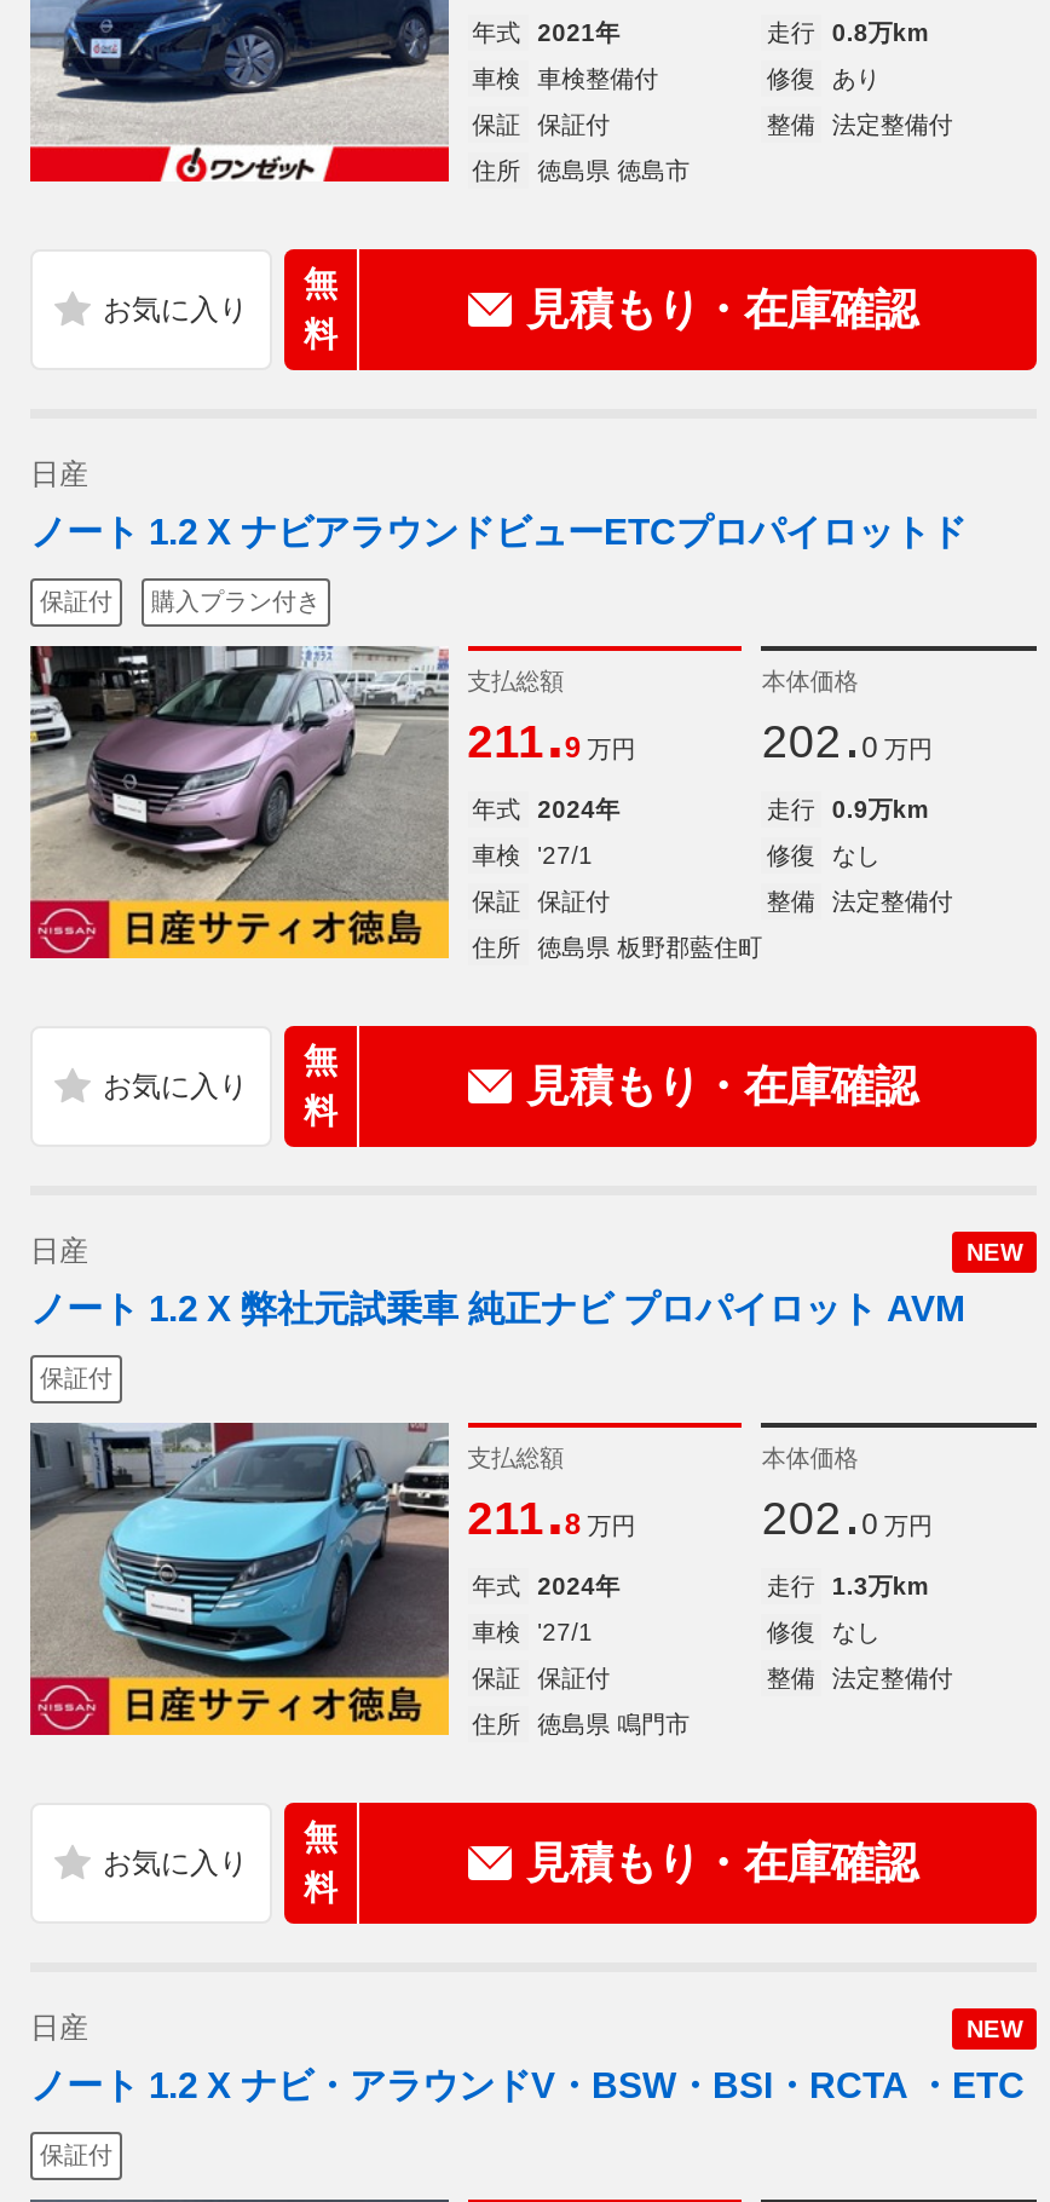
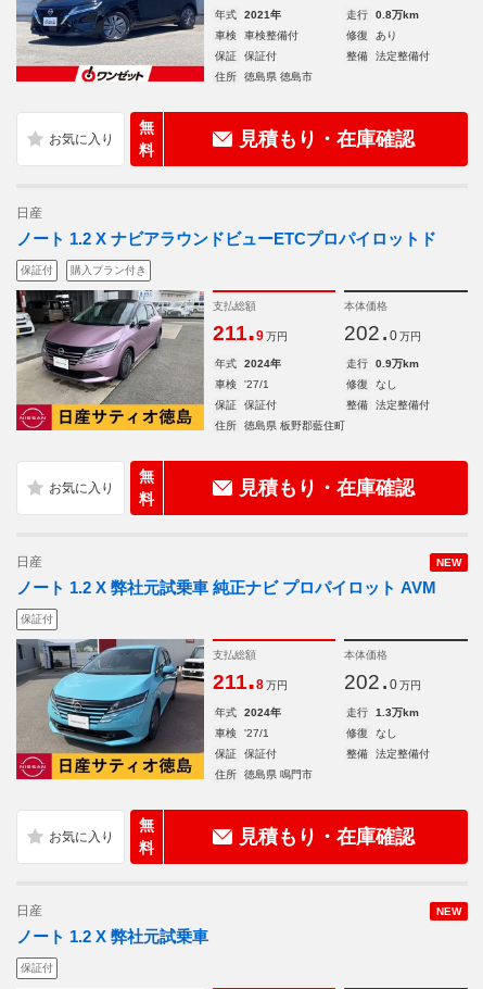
[30,2064,1025,2105] ノート 1.2 X ナビ・アラウンドV・BSW・BSI・RCTA ・ETC -> [16,927,208,945] ノート 1.2 X 弊社元試乗車

